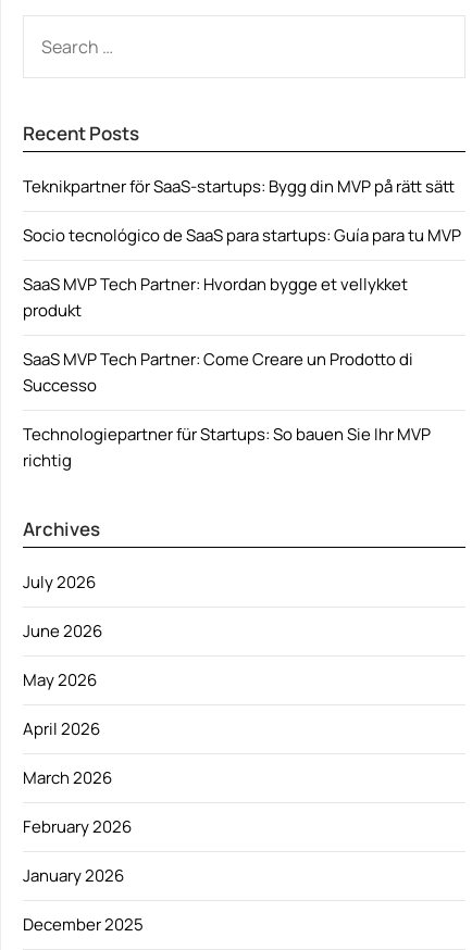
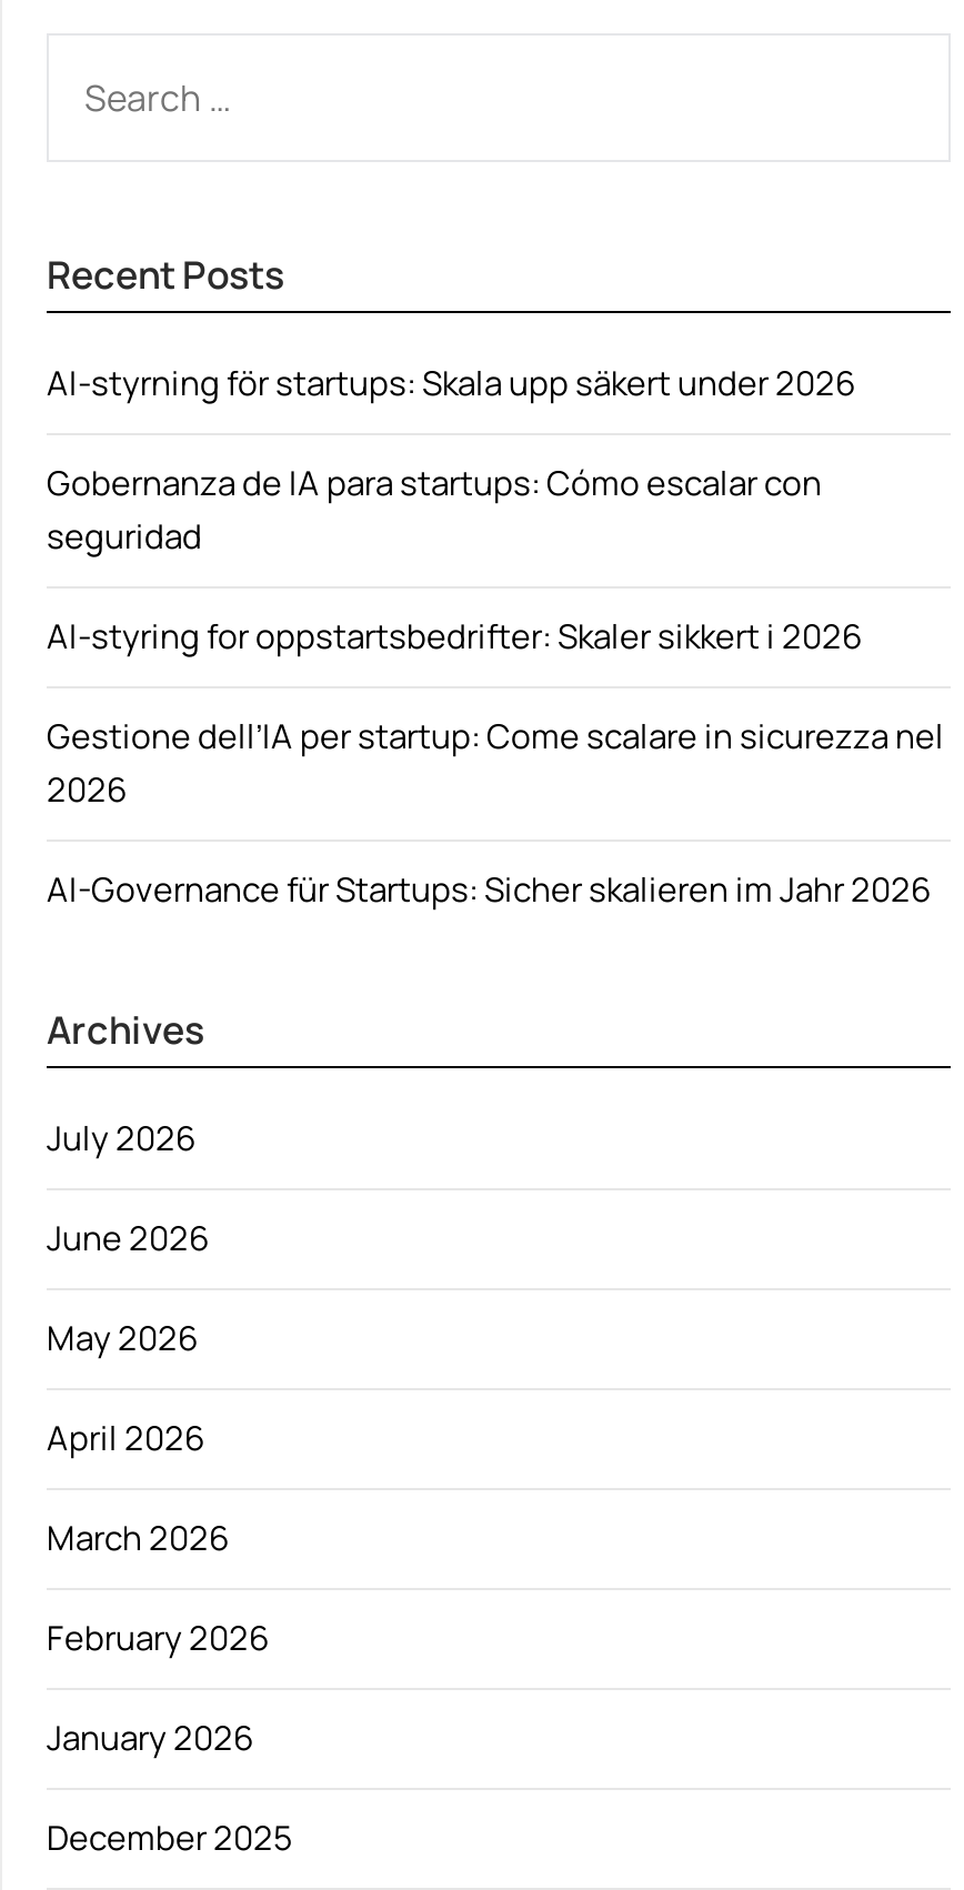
[23,175,455,198] Teknikpartner för SaaS-startups: Bygg din MVP på rätt sätt -> [47,360,855,407] AI-styrning för startups: Skala upp säkert under 2026
[23,224,461,247] Socio tecnológico de SaaS para startups: Guía para tu MVP -> [47,460,822,560] Gobernanza de IA para startups: Cómo escalar con | seguridad
[23,273,408,322] SaaS MVP Tech Partner: Hvordan bygge et vellykket | produkt -> [47,614,862,660] AI-styring for oppstartsbedrifter: Skaler sikkert i 2026
[23,348,413,397] SaaS MVP Tech Partner: Come Creare un Prodotto di | Successo -> [47,714,944,814] Gestione dell’IA per startup: Come scalare in sicurezza nel | 2026
[23,423,431,472] Technologiepartner für Startups: So bauen Sie Ihr MVP | richtig -> [47,867,931,913] AI-Governance für Startups: Sicher skalieren im Jahr 2026

